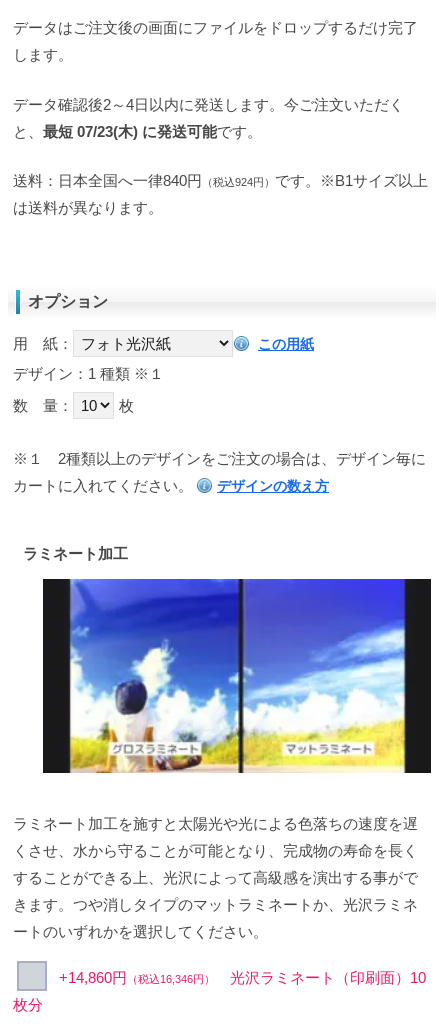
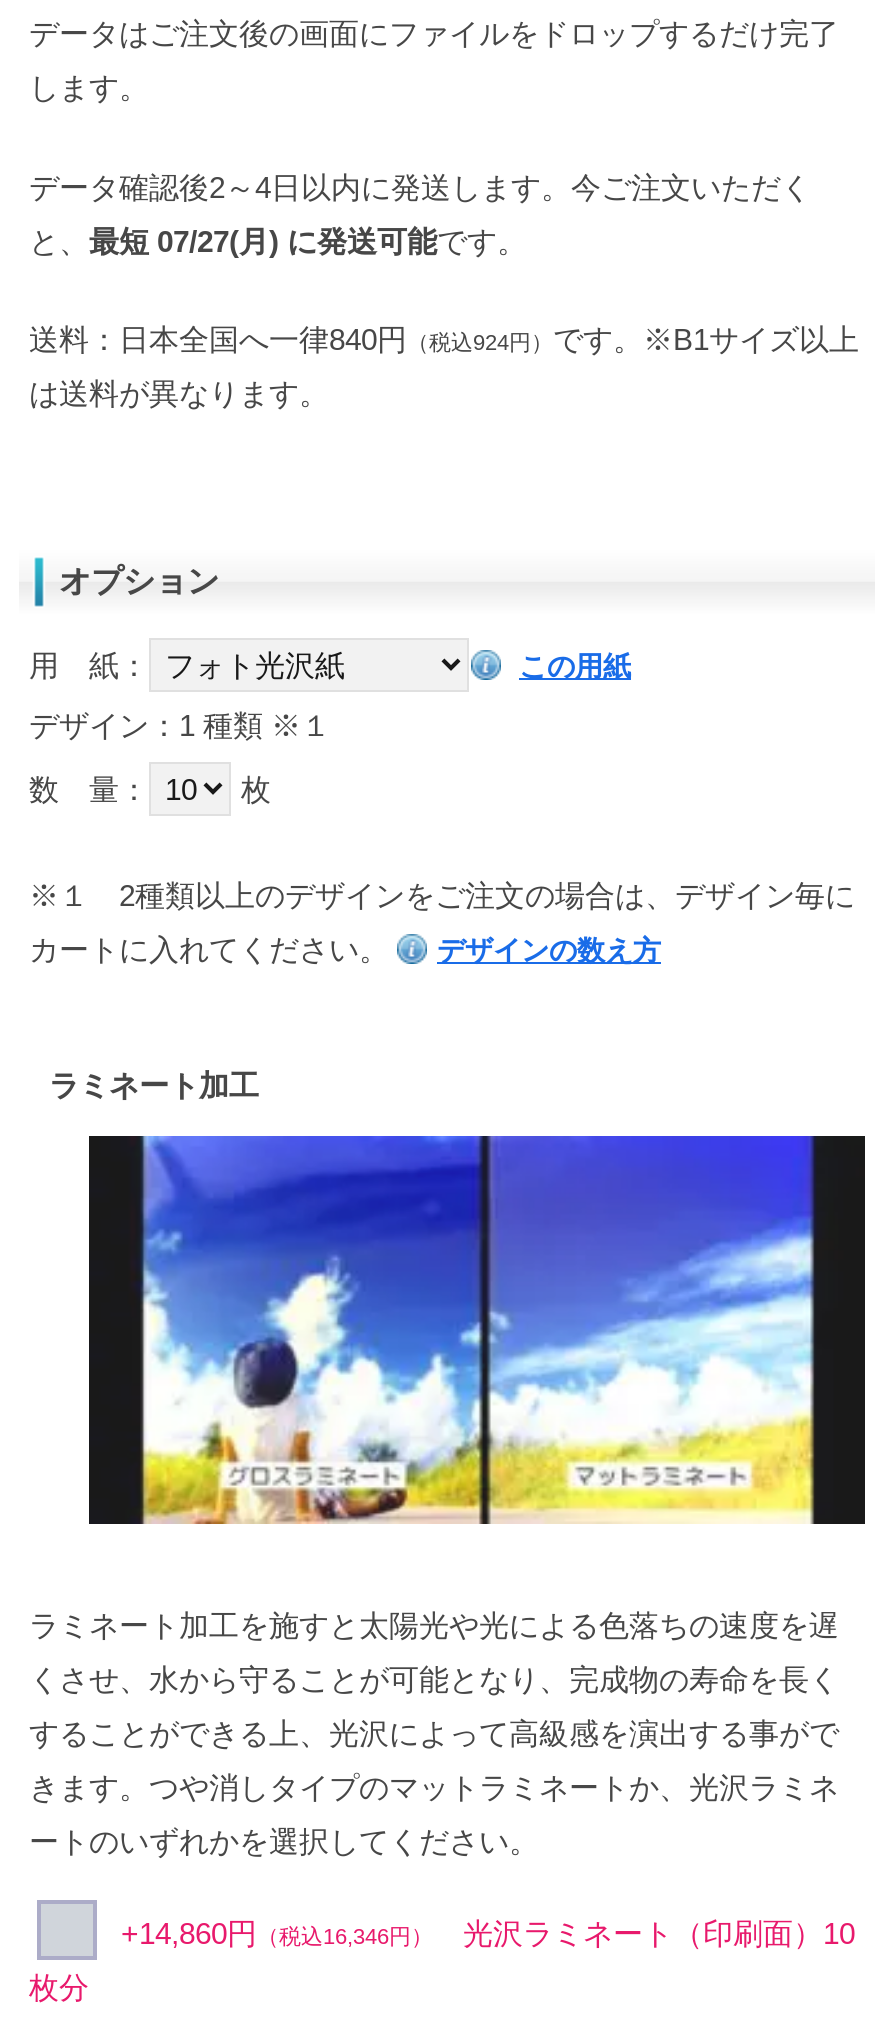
[13,122,262,139] と、最短 07/23(木) に発送可能です。 -> [29,223,527,257] と、最短 07/27(月) に発送可能です。

